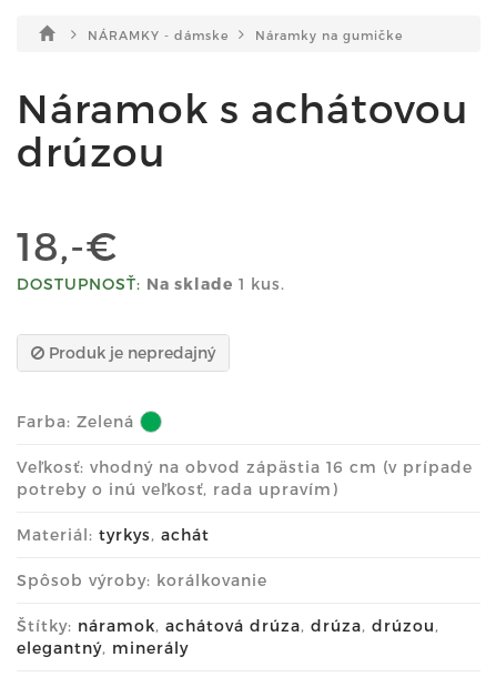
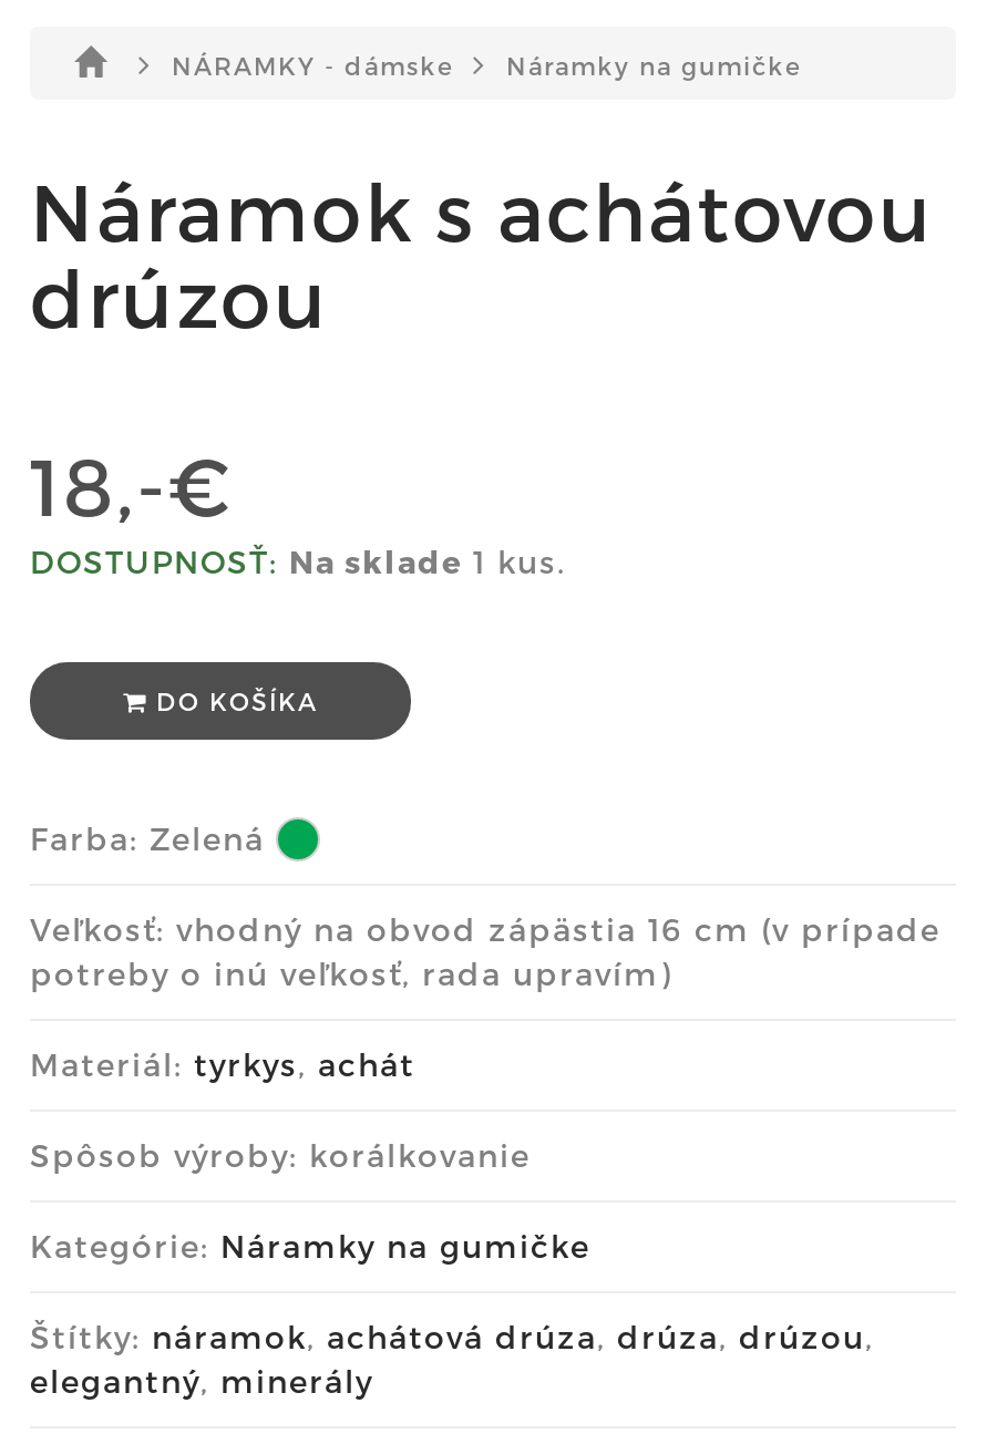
[44,343,215,362] Produk je nepredajný -> [147,687,318,716] DO KOŠÍKA
none -> [30,1227,590,1265] Kategórie: Náramky na gumičke

